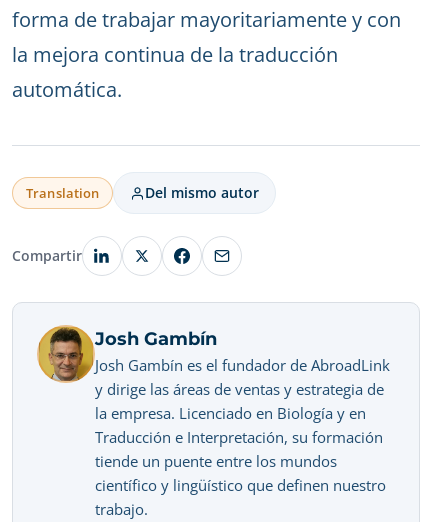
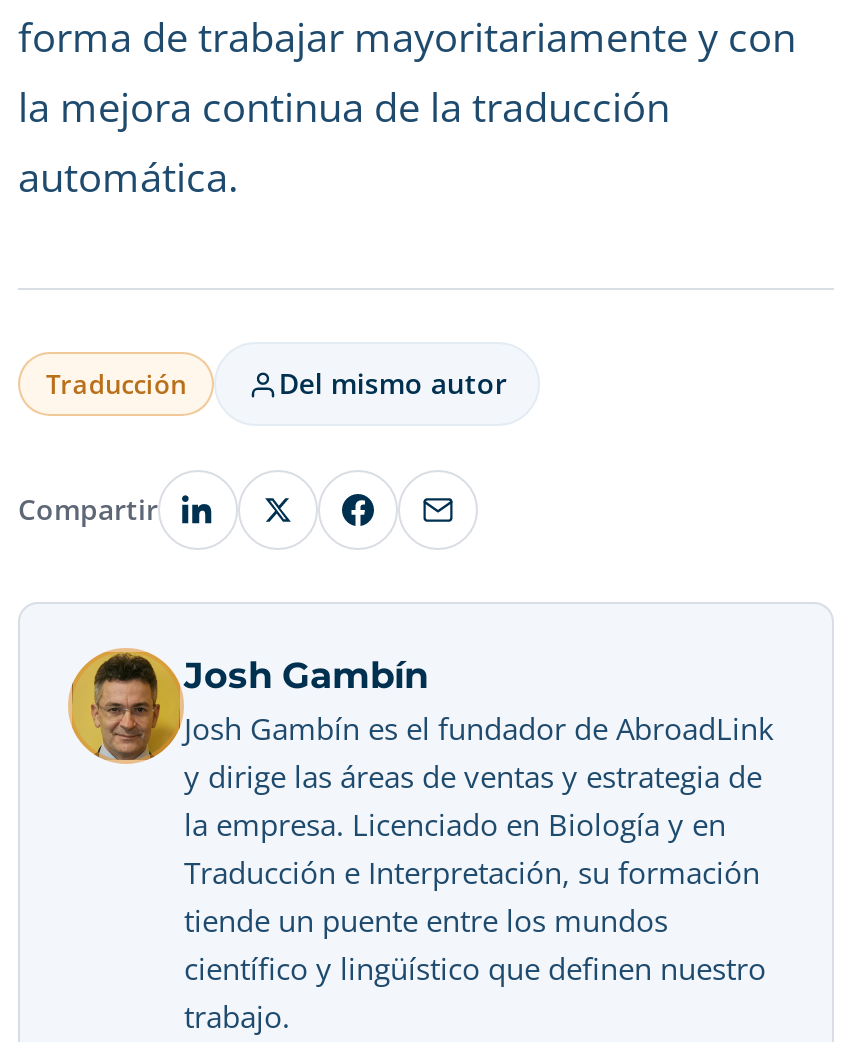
[26,184,99,202] Translation -> [46,366,187,402] Traducción

